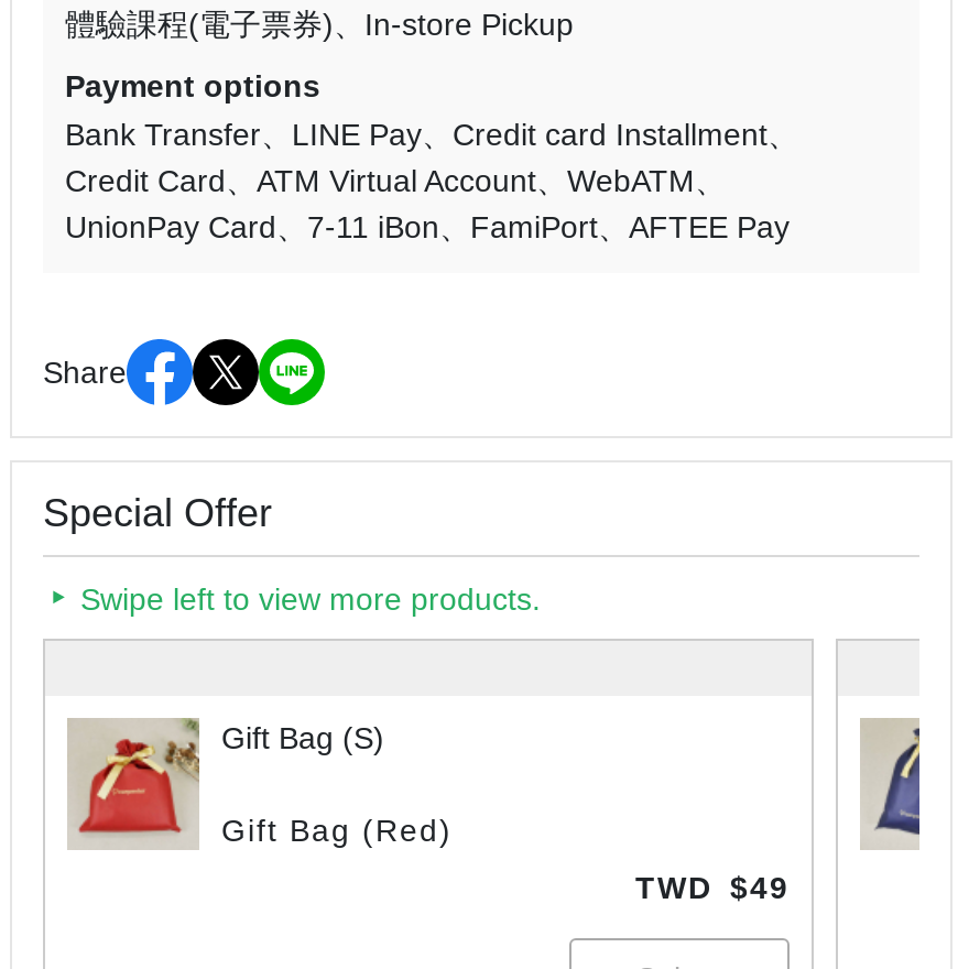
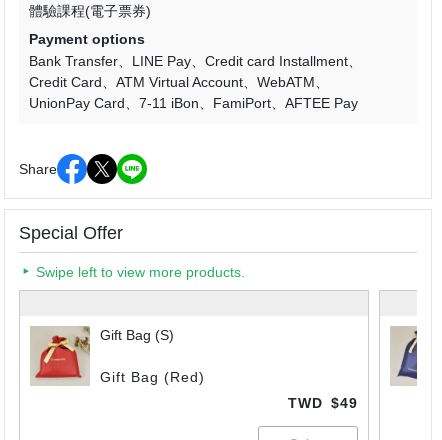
[364,6,574,41] In-store Pickup -> none

